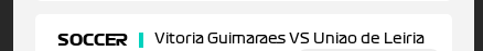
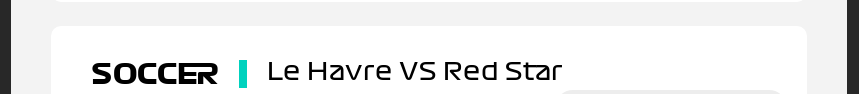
[154,33,425,46] Vitoria Guimaraes VS Uniao de Leiria -> [267,60,563,84] Le Havre VS Red Star

